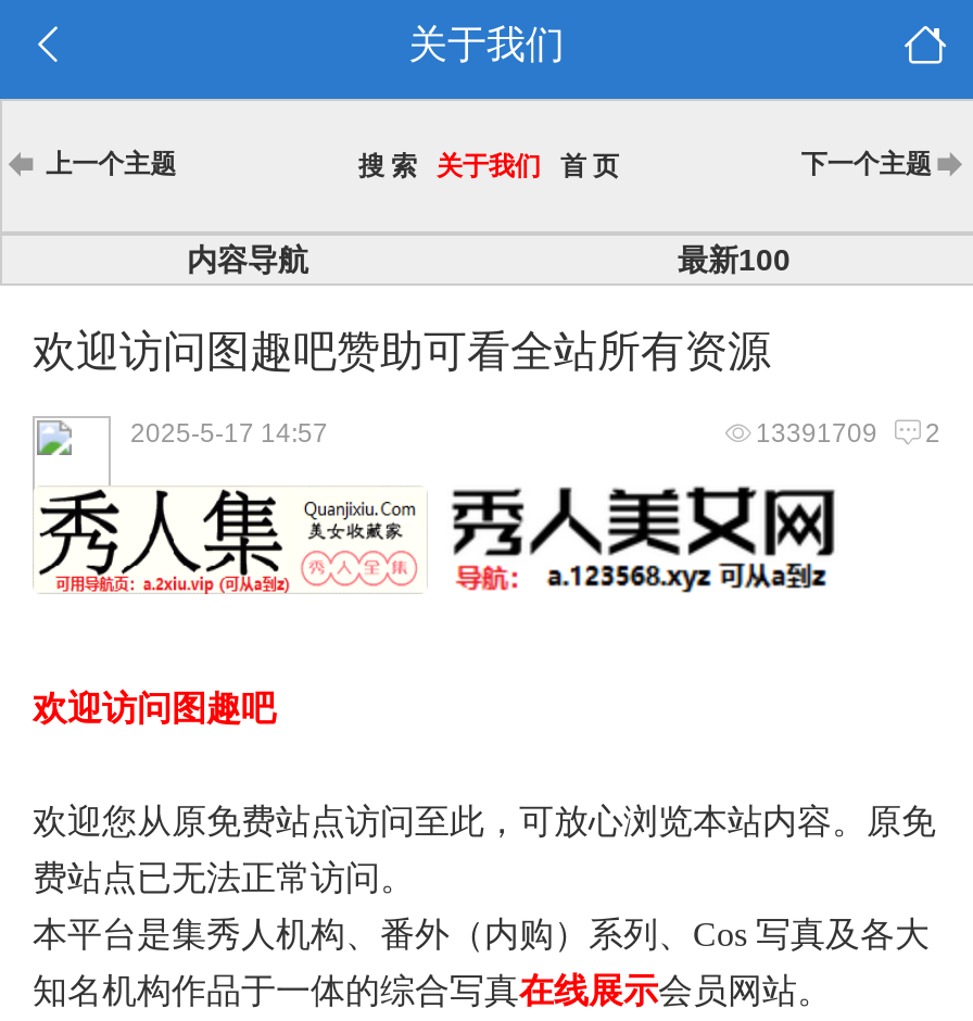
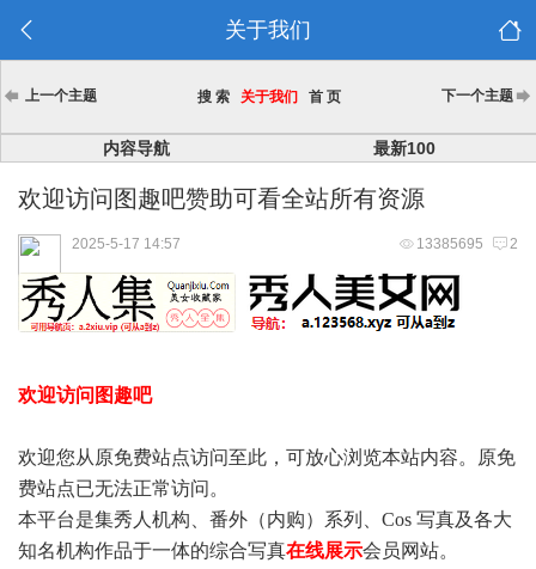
[756,418,940,449] 13391709 2 -> [416,235,518,252] 13385695 2

